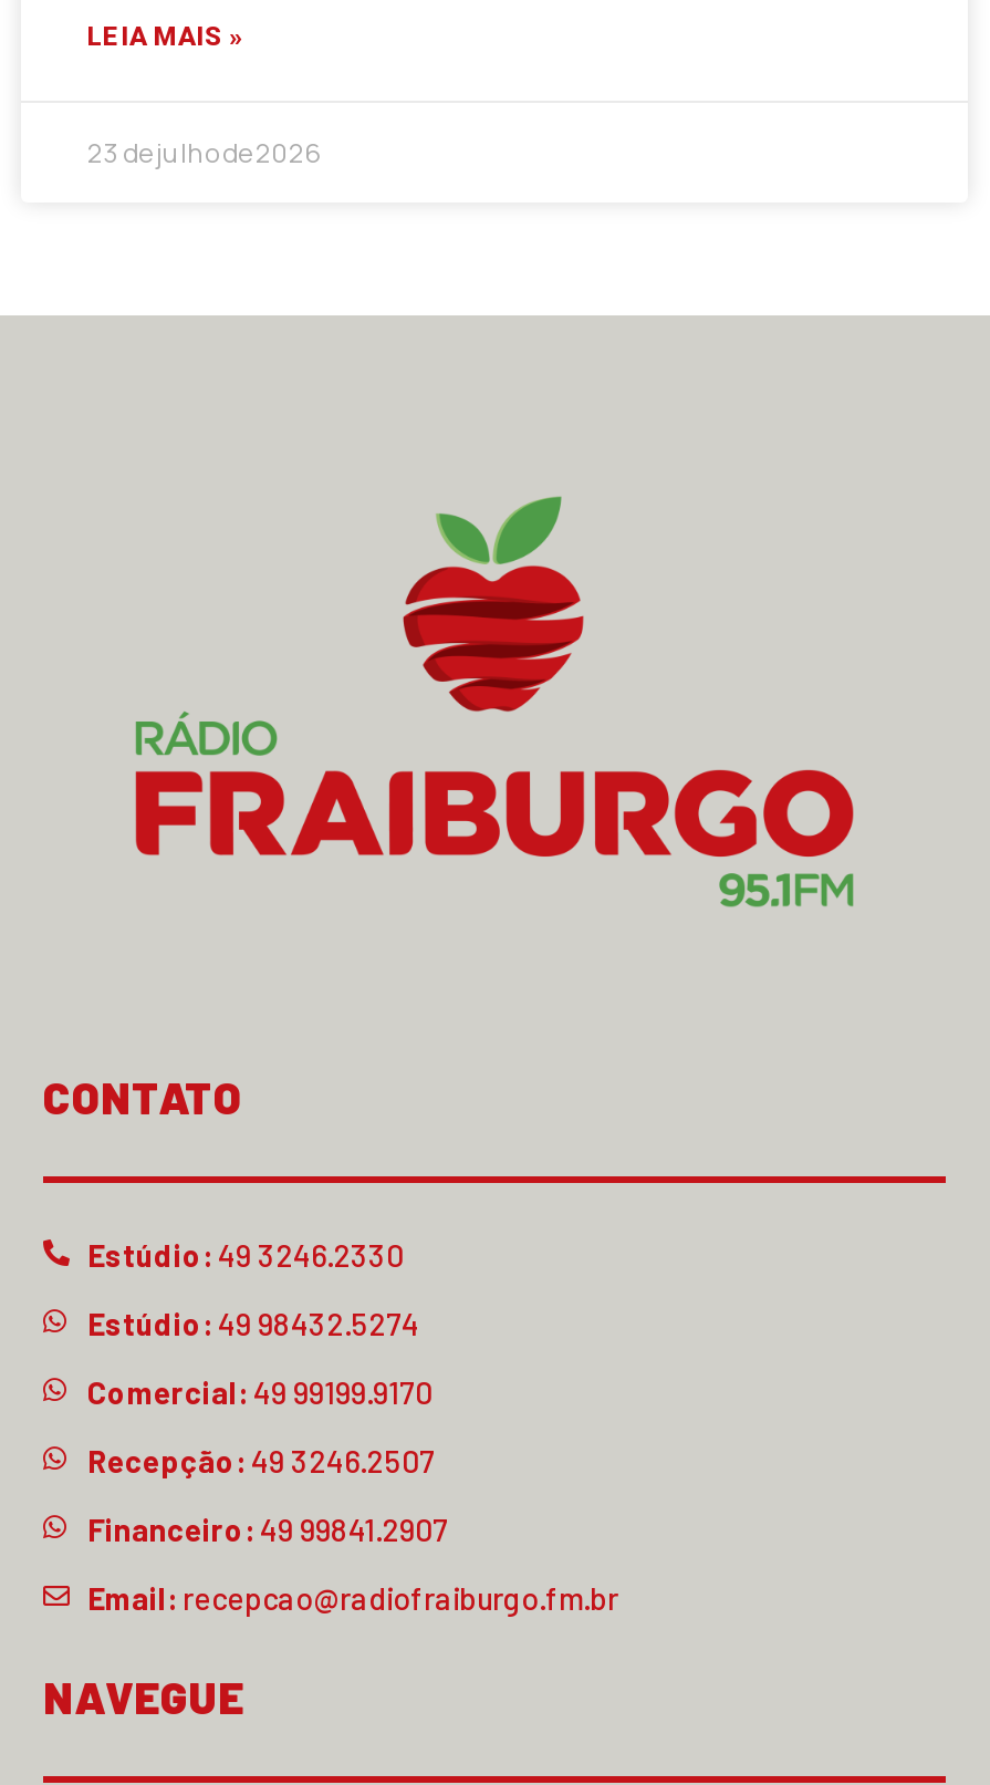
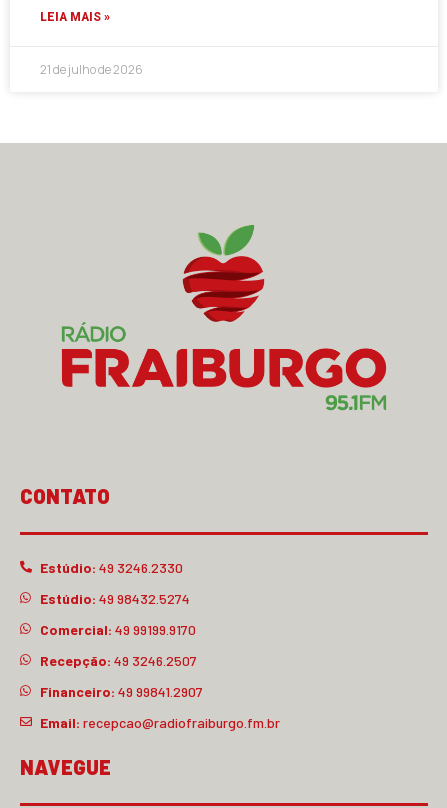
[87,133,322,171] 23 de julho de 2026 -> [40,61,143,78] 21 de julho de 2026

